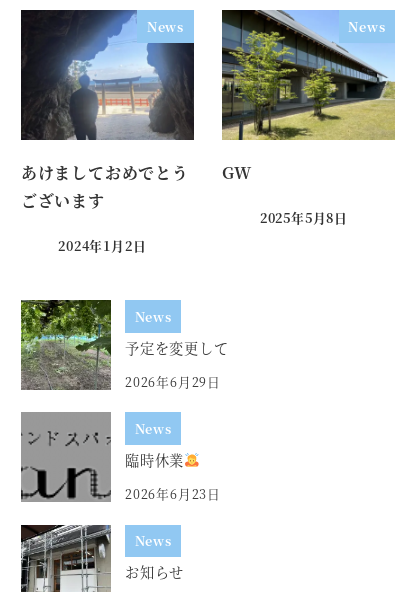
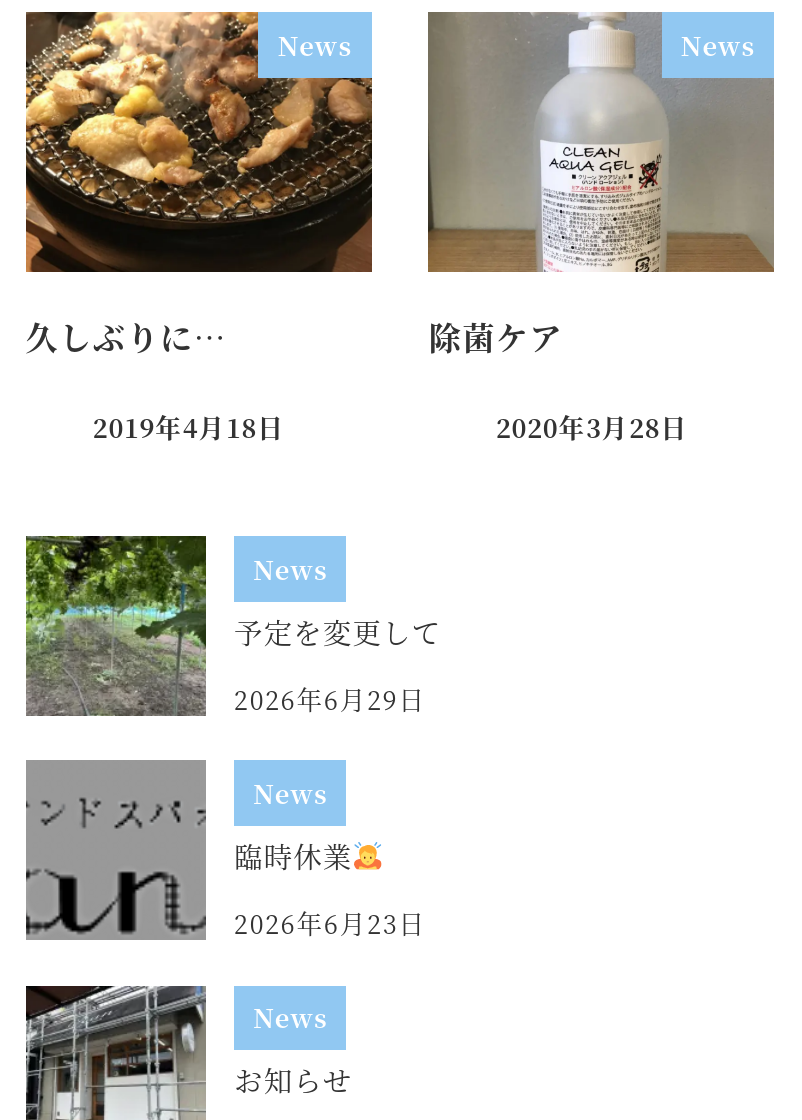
[20,9,195,212] [image] | あけましておめでとう | ございます -> [24,10,374,360] [image] | 久しぶりに…
[221,9,395,184] [image] | GW -> [428,10,776,360] [image] | 除菌ケア
[260,208,348,227] 2025年5月8日 -> [496,408,688,446] 2020年3月28日
[58,236,146,255] 2024年1月2日 -> [93,408,285,446] 2019年4月18日

